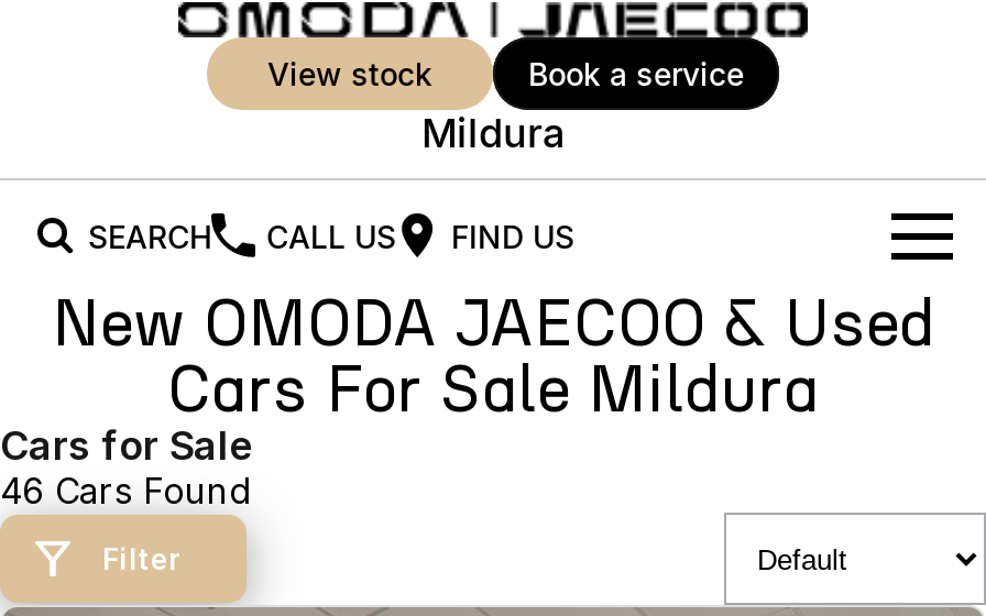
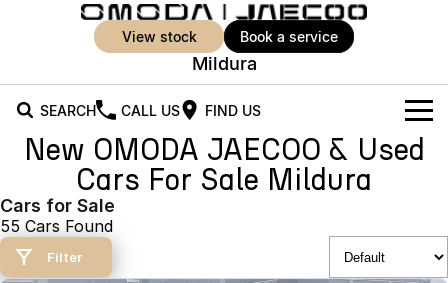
[0,469,249,513] 46 Cars Found -> [0,216,113,236] 55 Cars Found

